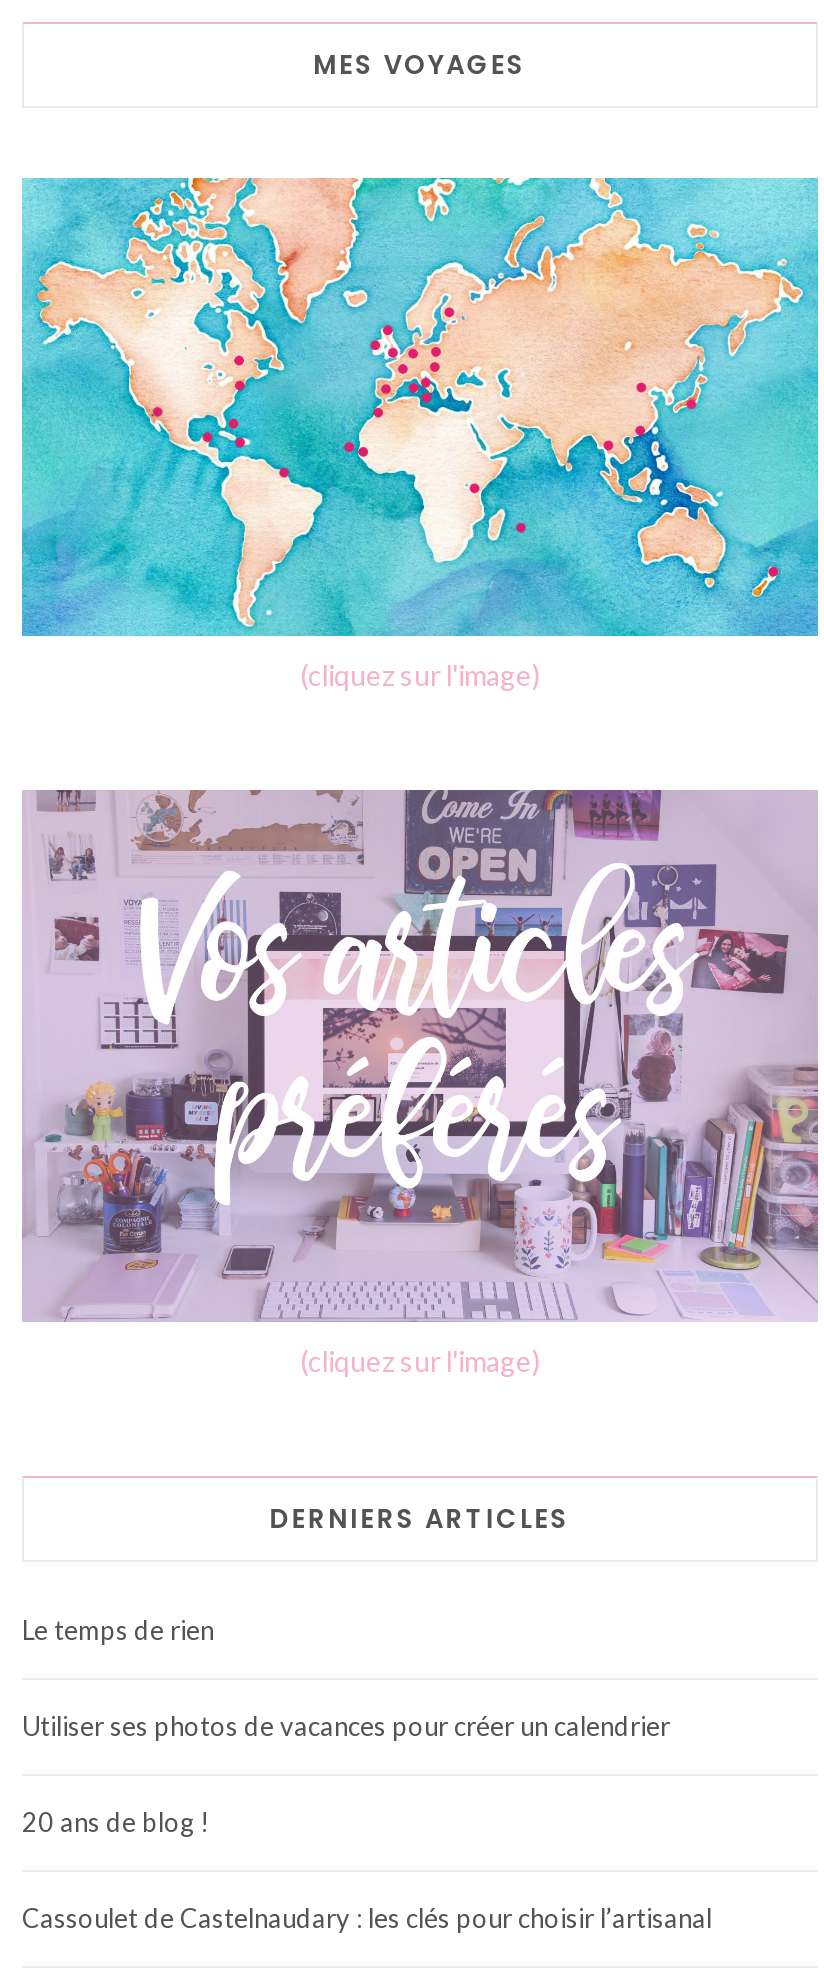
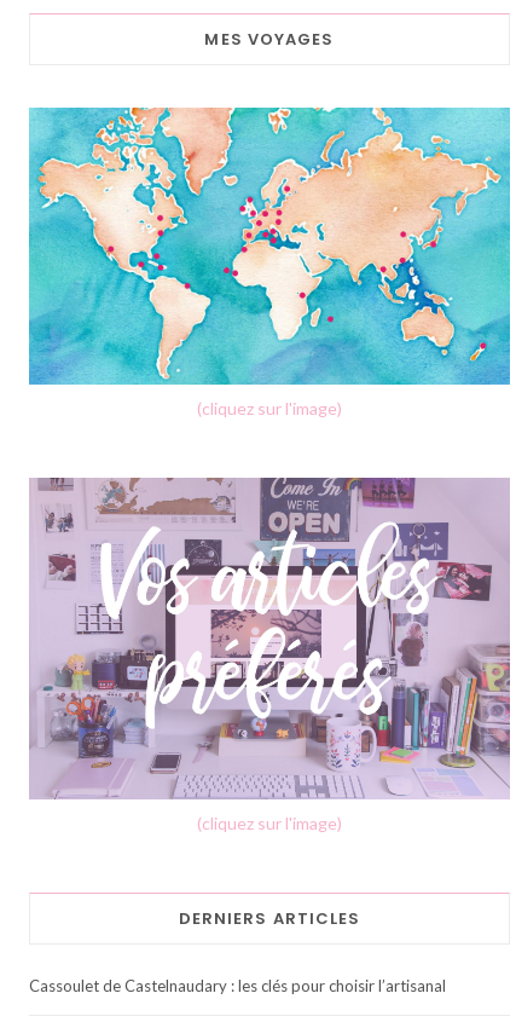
[22,1613,670,1837] Le temps de rien | Utiliser ses photos de vacances pour créer un calendrier | 20 ans de blog ! -> none

